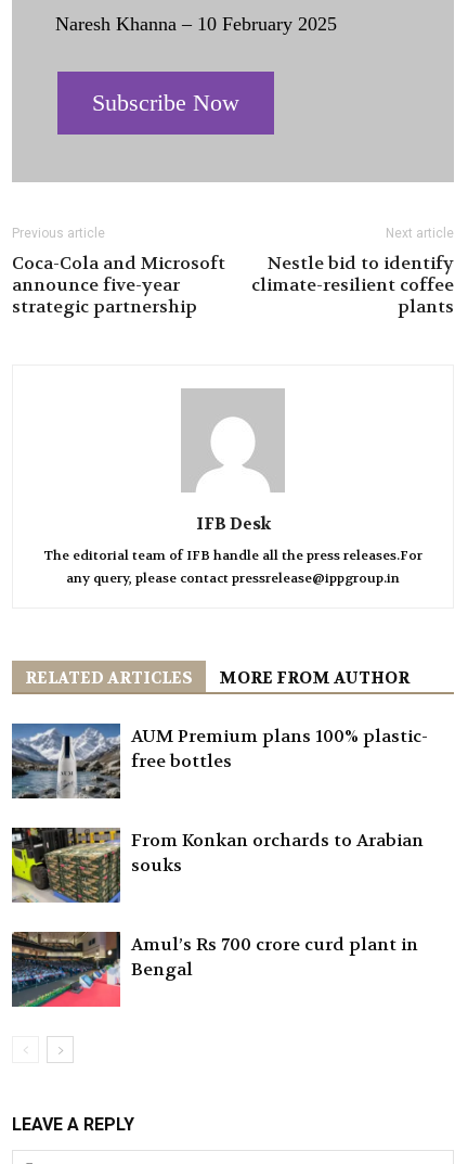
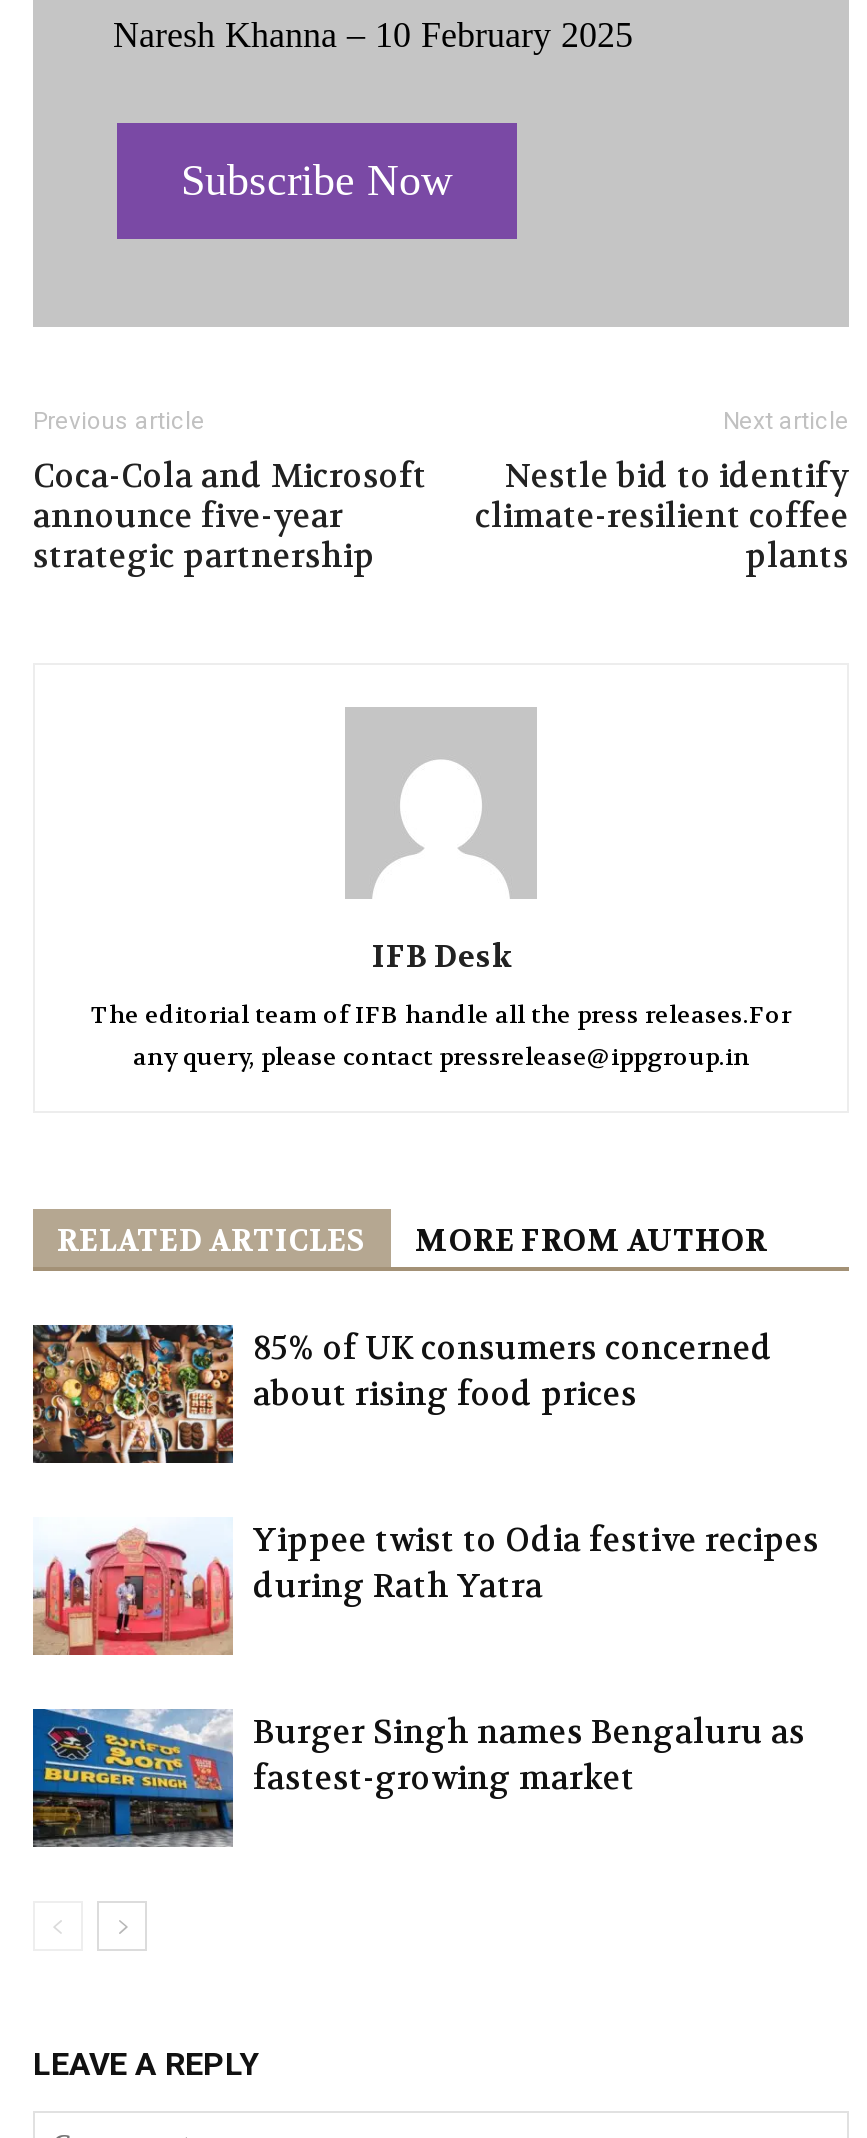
[11,722,428,800] [image] | AUM Premium plans 100% plastic- | free bottles -> [31,1322,773,1466] [image] | 85% of UK consumers concerned | about rising food prices
[11,827,424,904] [image] | From Konkan orchards to Arabian | souks -> [31,1518,819,1656] [image] | Yippee twist to Odia festive recipes | during Rath Yatra
[11,931,418,1008] [image] | Amul’s Rs 700 crore curd plant in | Bengal -> [31,1706,805,1850] [image] | Burger Singh names Bengaluru as | fastest-growing market

